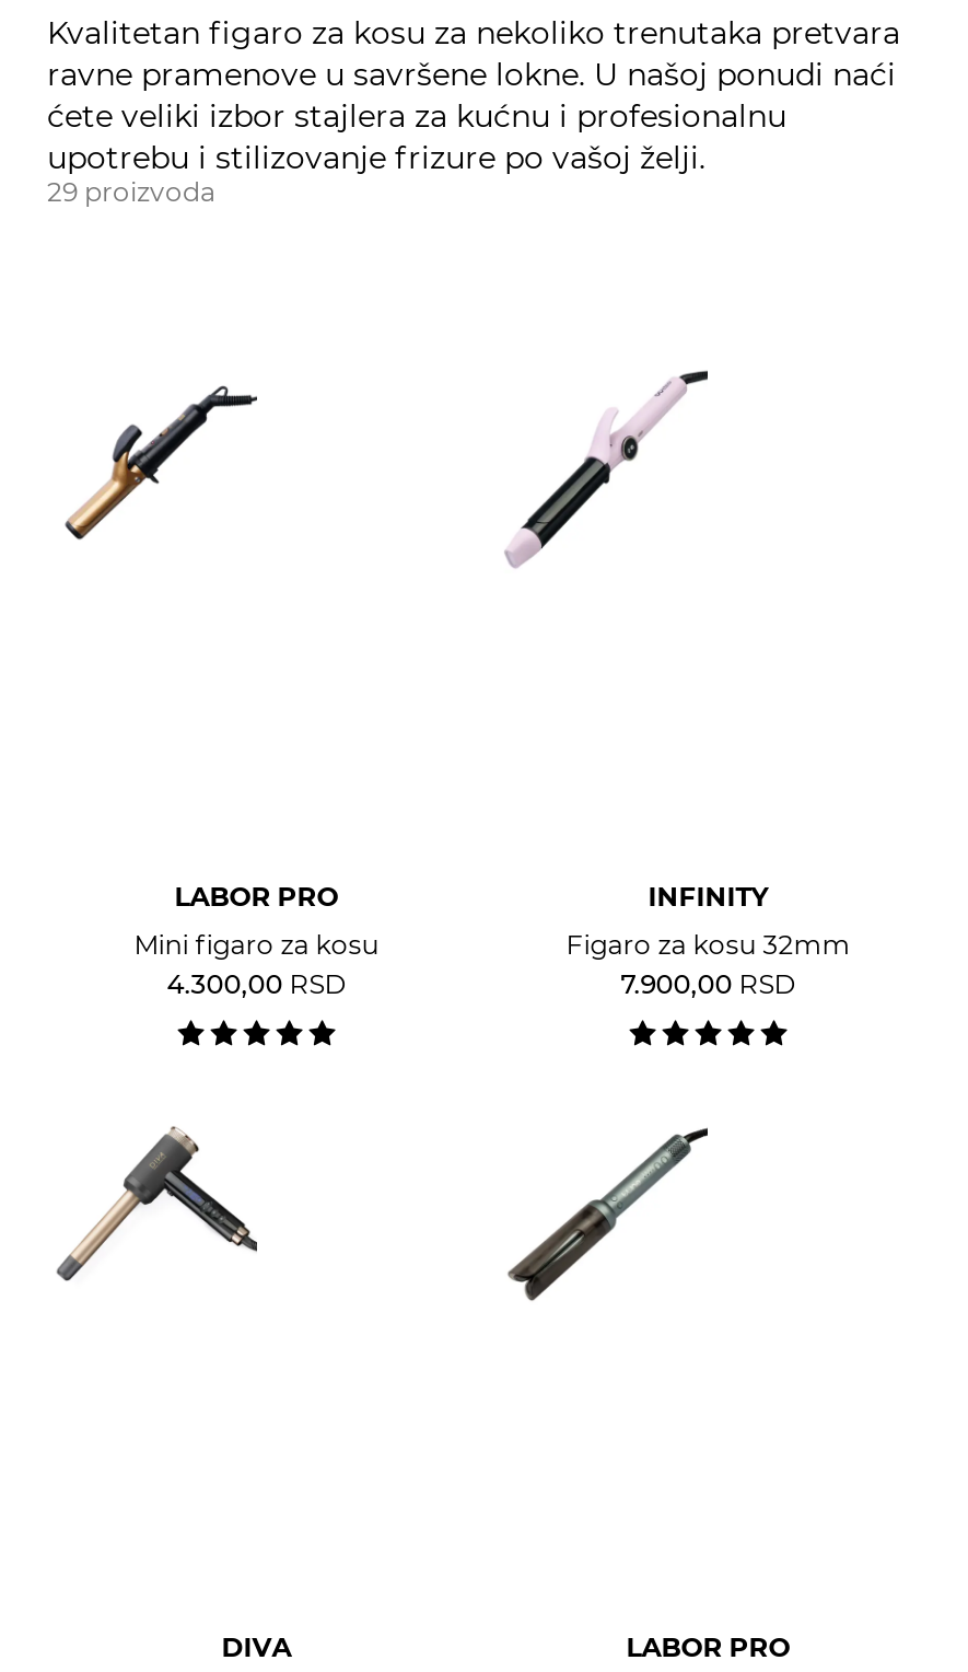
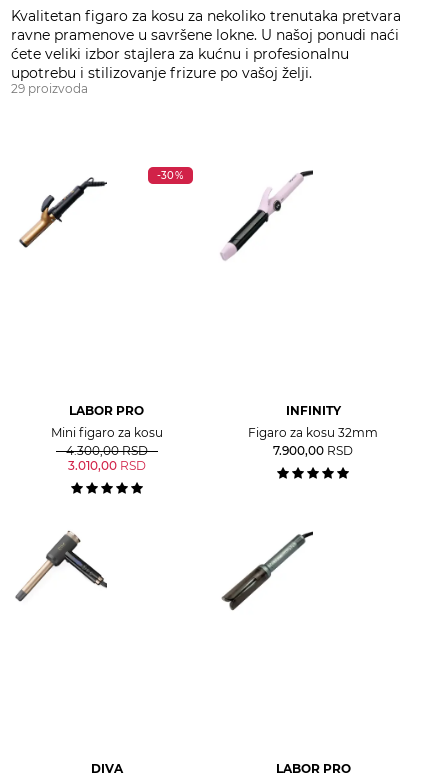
none -> [157,169,183,182] -30%
none -> [68,457,146,472] 3.010,00 RSD

